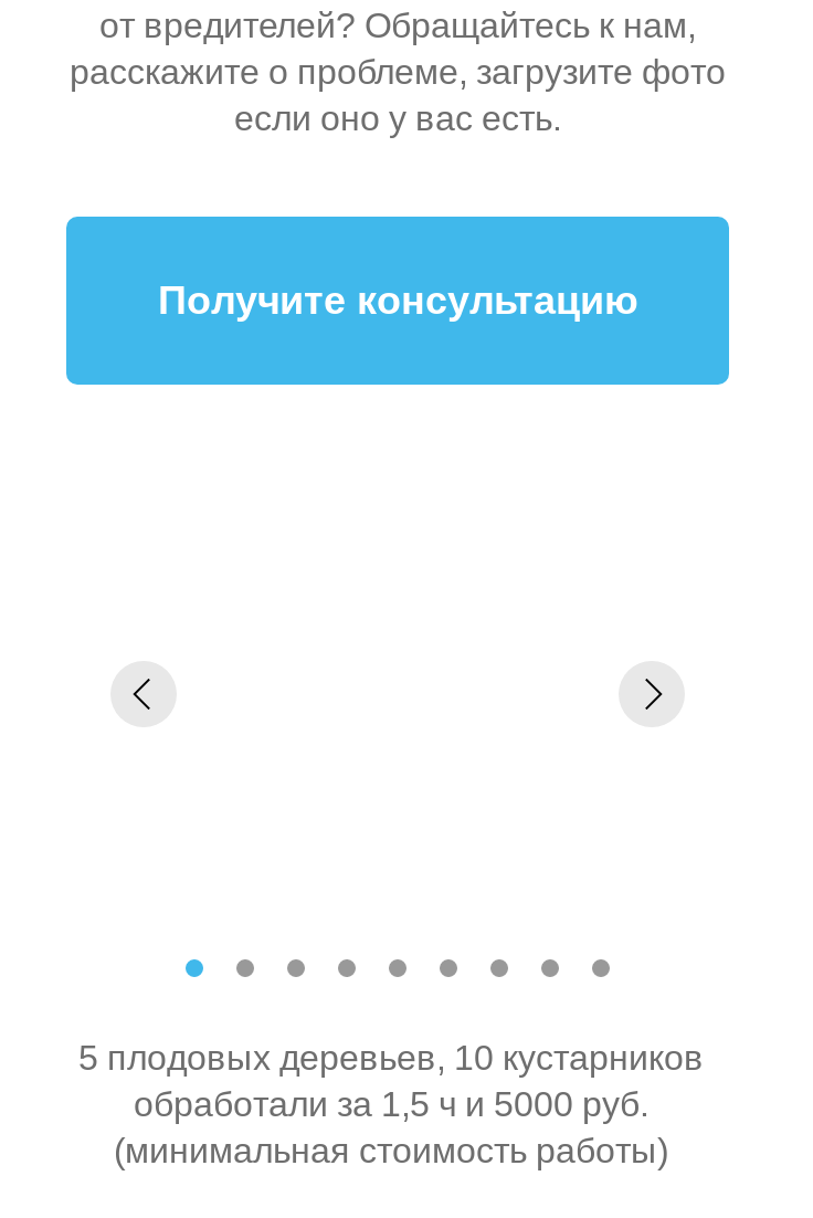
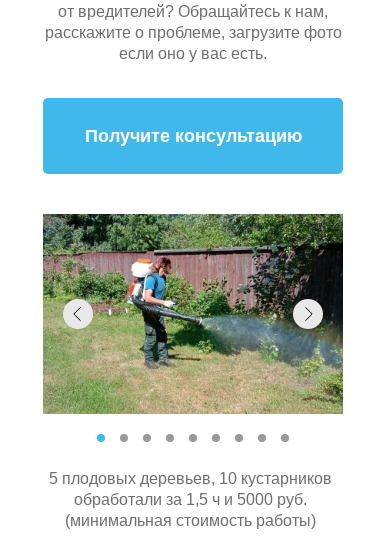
none -> [42,213,344,415] [image]

